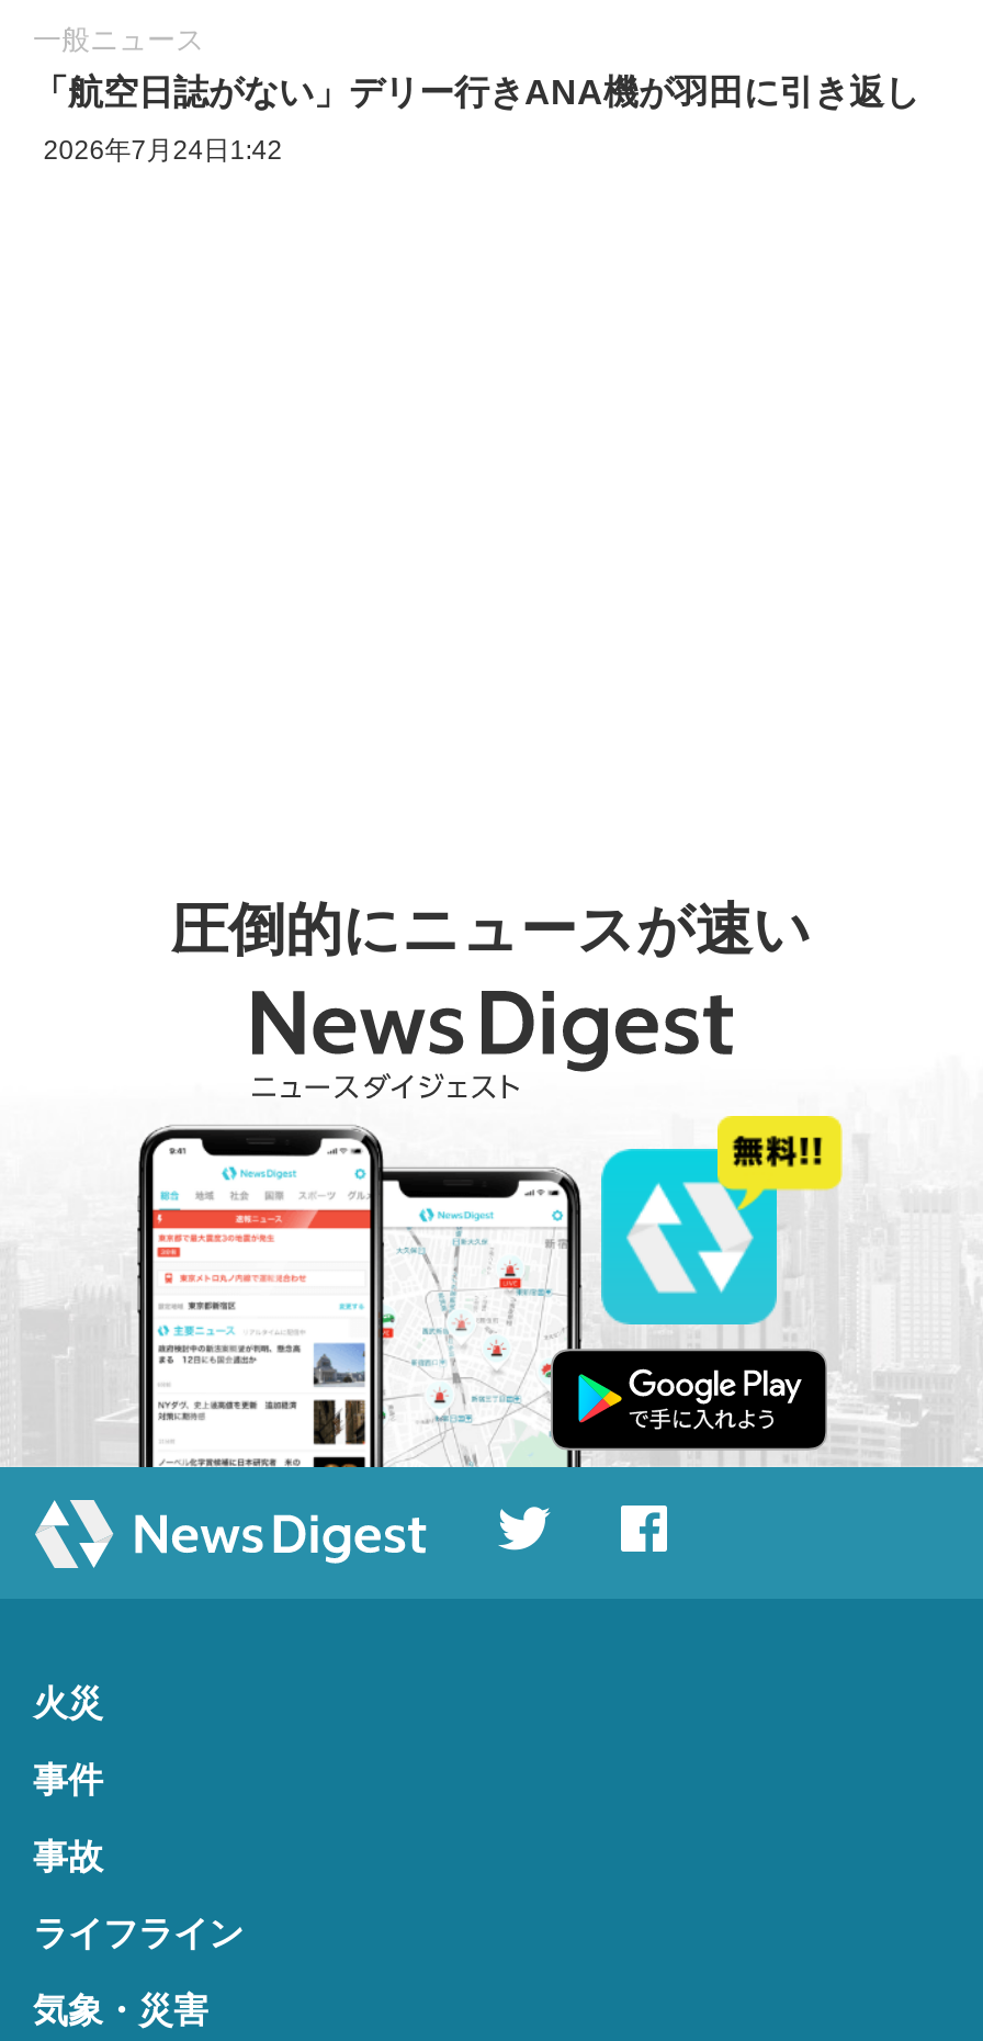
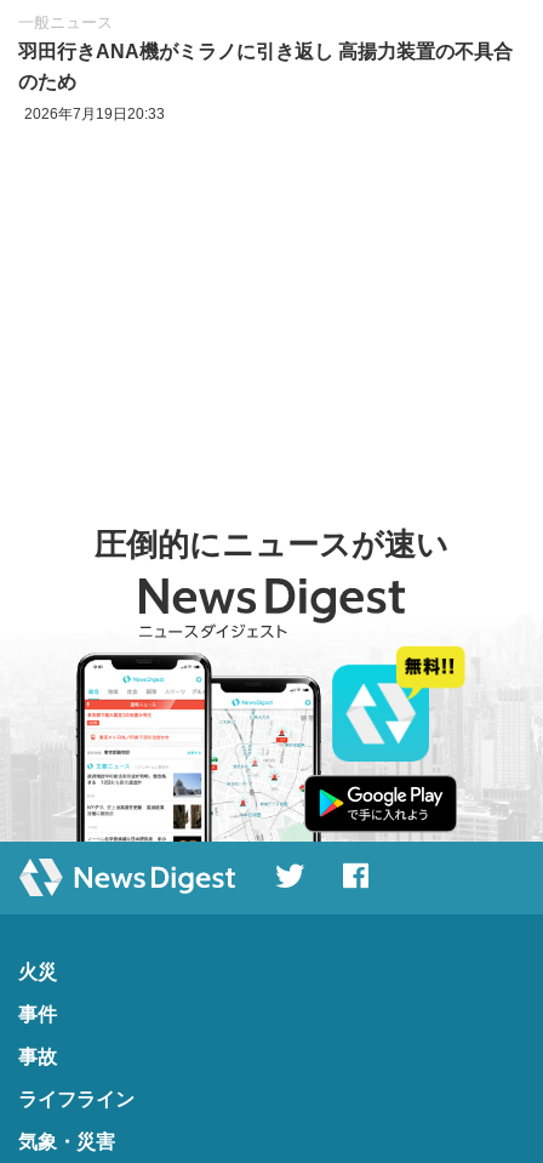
[33,74,919,165] 「航空日誌がない」デリー行きANA機が羽田に引き返し | 2026年7月24日1:42 -> [18,41,513,122] 羽田行きANA機がミラノに引き返し 高揚力装置の不具合 | のため | 2026年7月19日20:33

